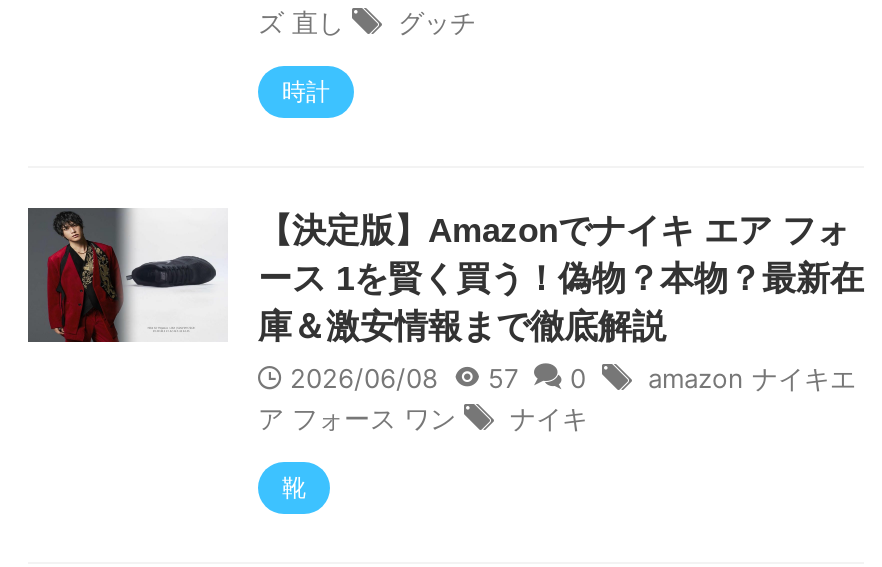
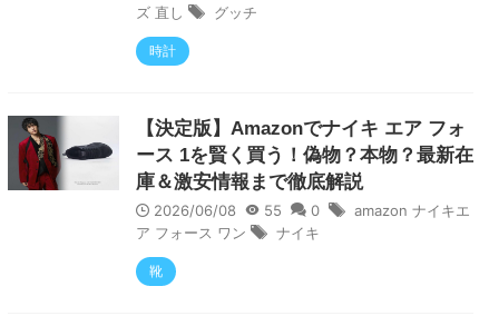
[290,362,856,394] 2026/06/08 57 0 amazon ナイキエ -> [154,201,470,219] 2026/06/08 55 0 amazon ナイキエ

